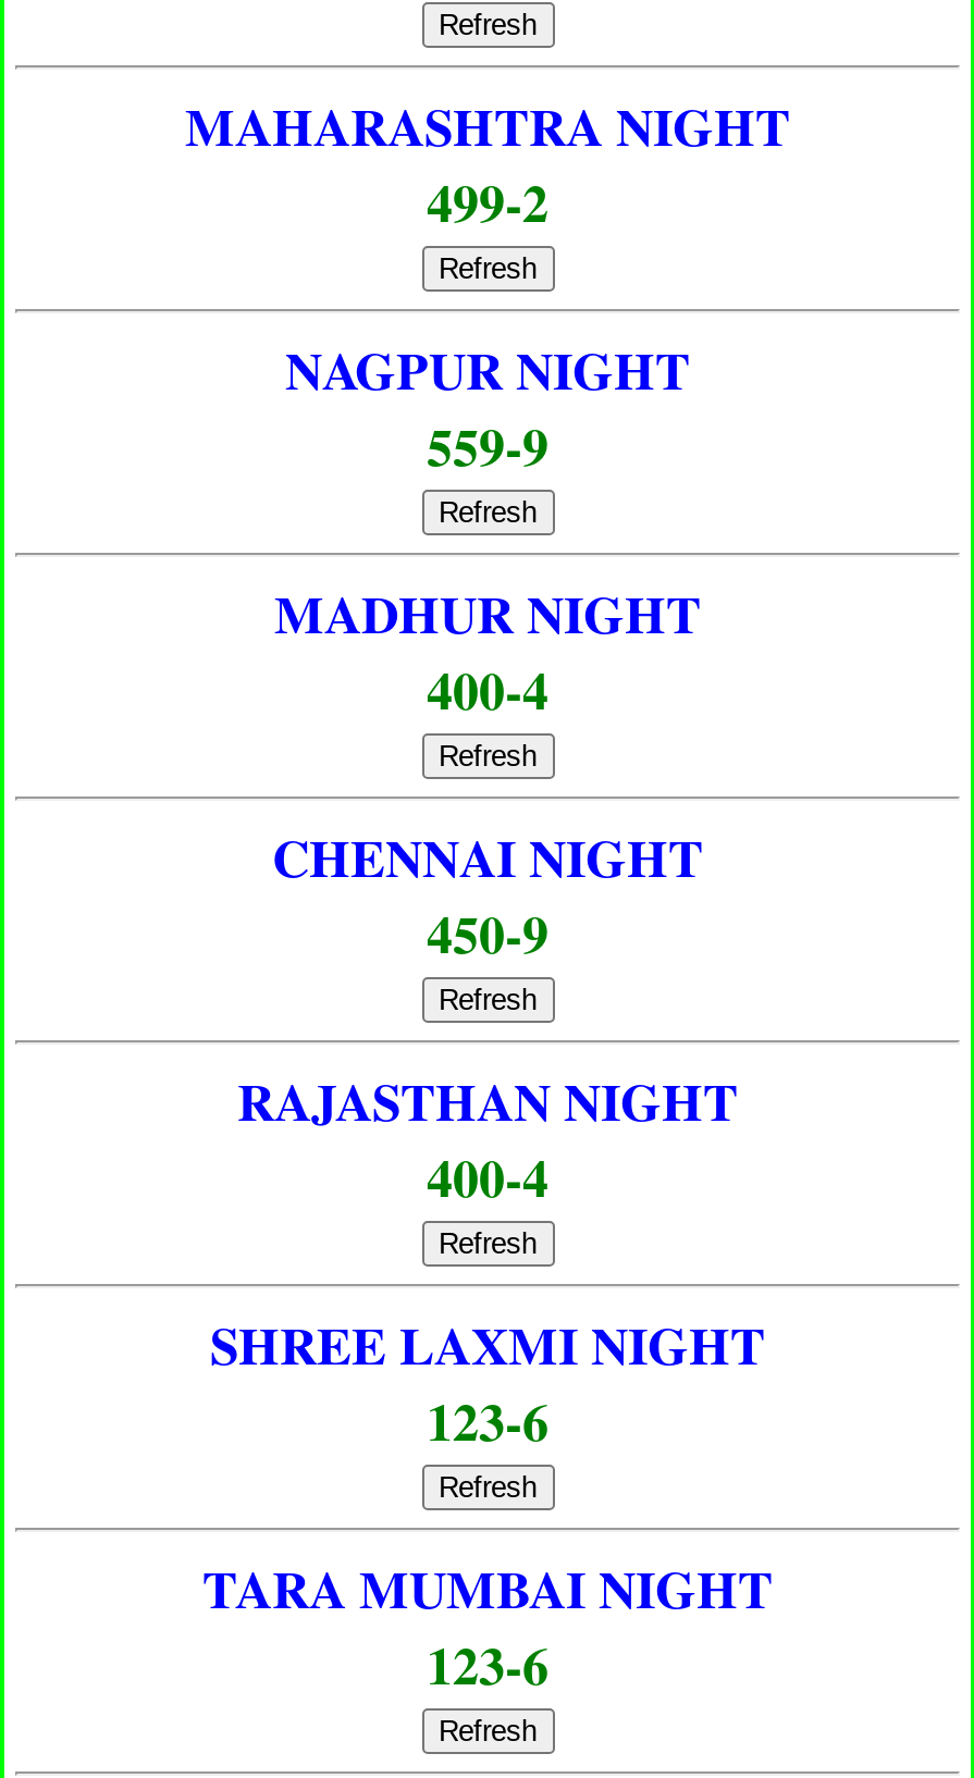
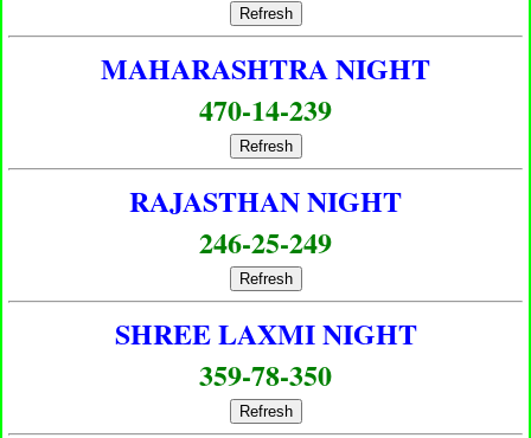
[272,163,703,970] 499-2 | Refresh | NAGPUR NIGHT | 559-9 | Refresh | MADHUR NIGHT | 400-4 | Refresh | CHENNAI NIGHT | 450-9 -> [199,89,332,130] 470-14-239
[427,1138,548,1214] 400-4 -> [199,221,332,263] 246-25-249
[202,1382,773,1702] 123-6 | Refresh | TARA MUMBAI NIGHT | 123-6 -> [199,354,332,395] 359-78-350

